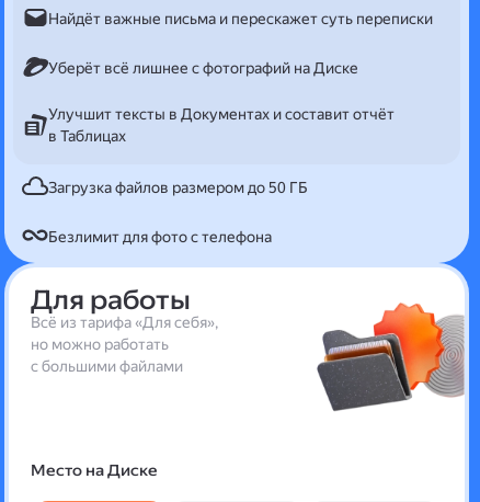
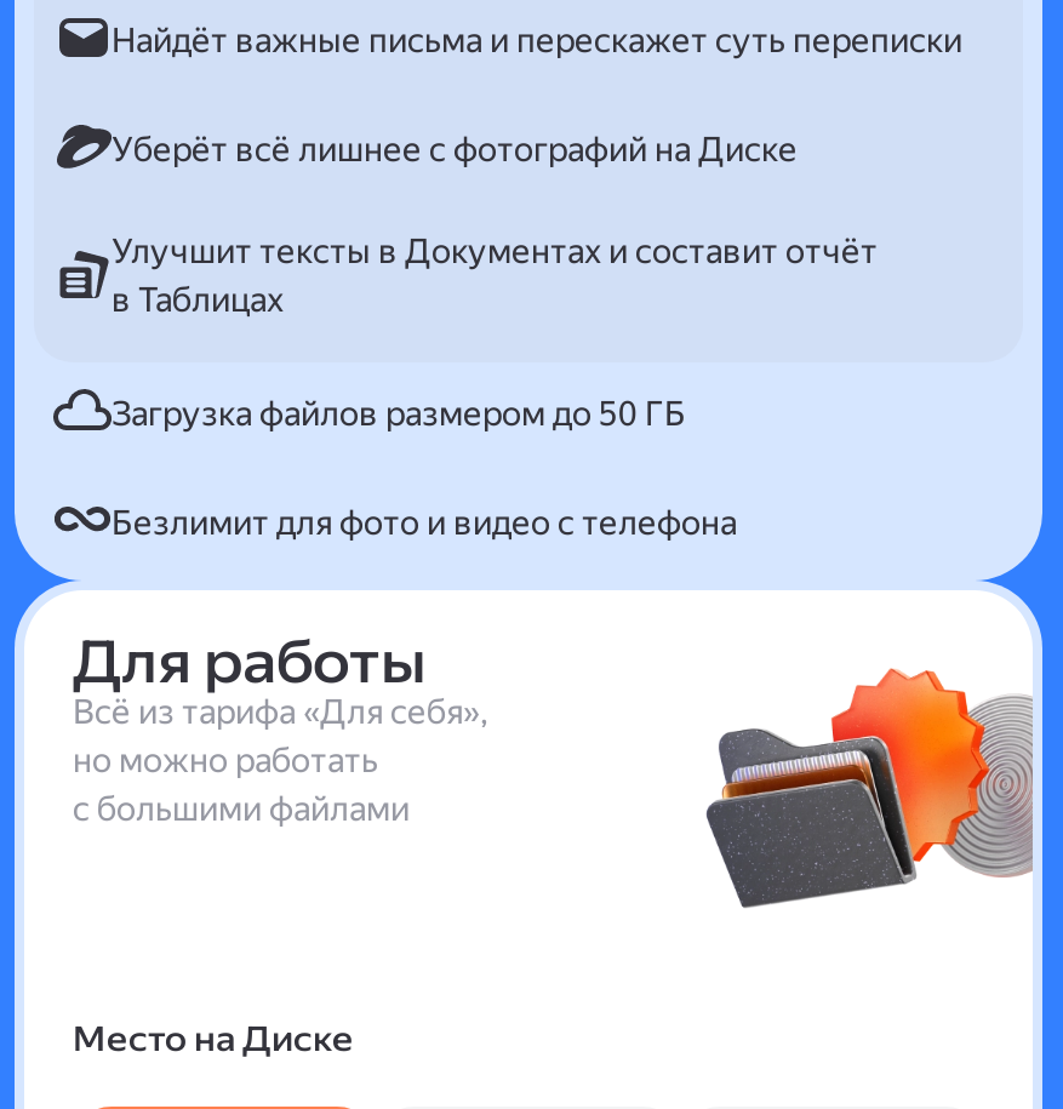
[48,227,272,245] Безлимит для фото с телефона -> [112,502,737,541] Безлимит для фото и видео с телефона

